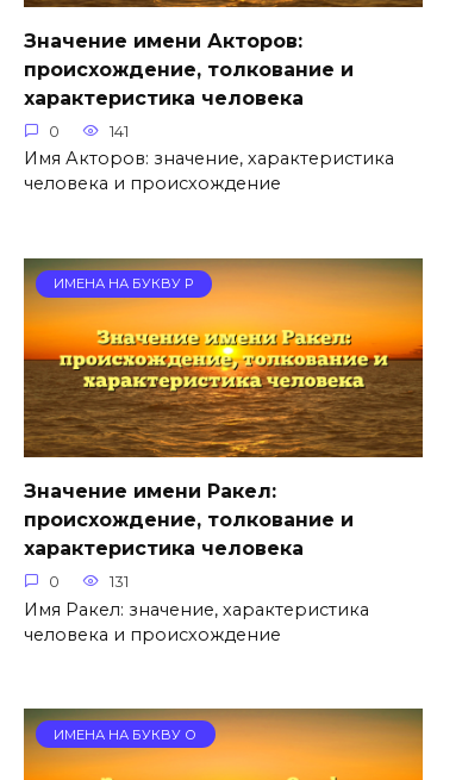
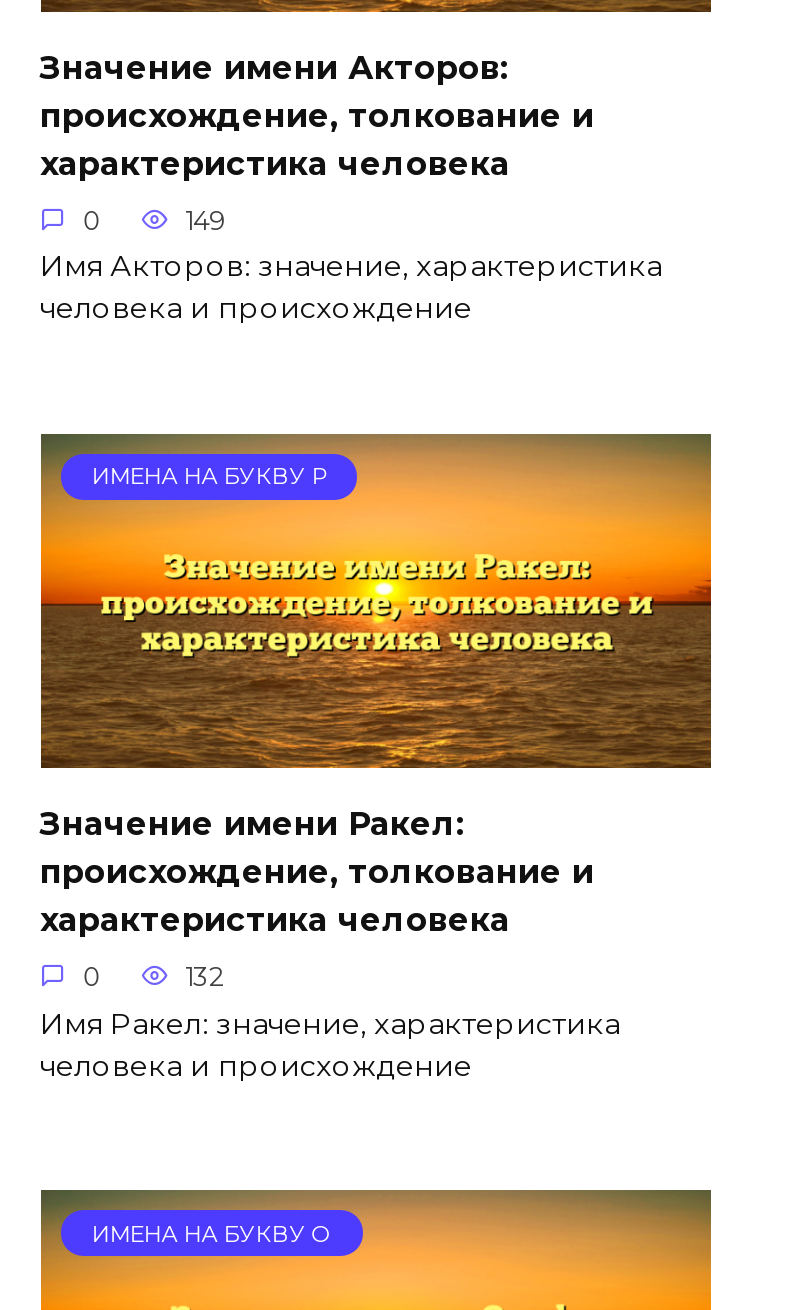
[110,122,129,140] 141 -> [185,205,225,235] 149
[110,573,129,590] 131 -> [185,962,223,992] 132

